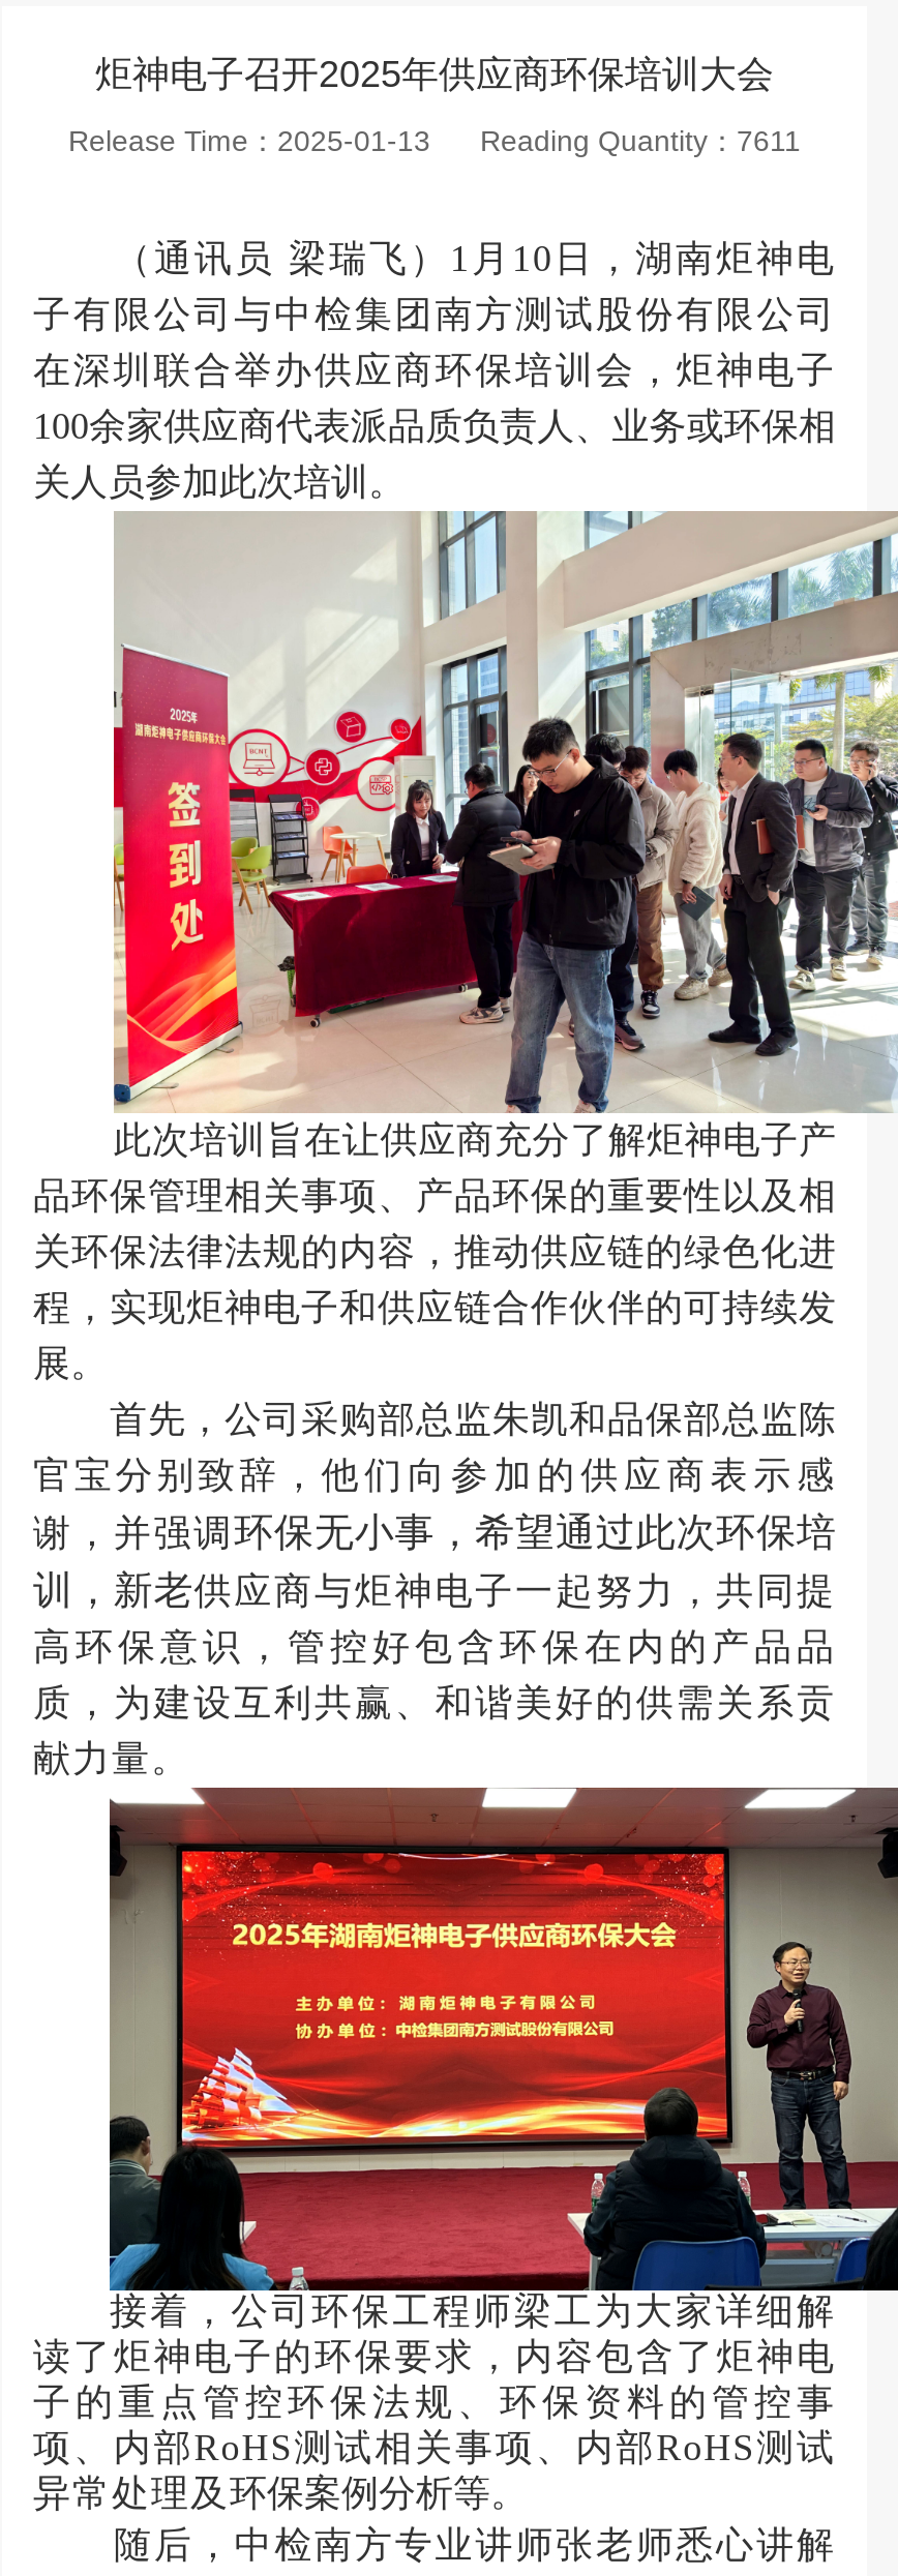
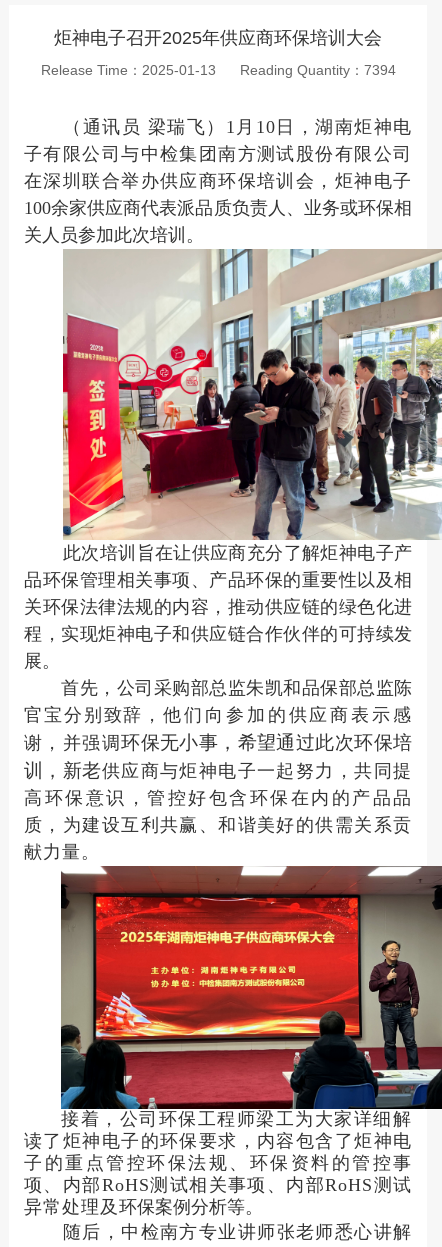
[68,125,801,158] Release Time：2025-01-13 Reading Quantity：7611 -> [40,62,395,78] Release Time：2025-01-13 Reading Quantity：7394

